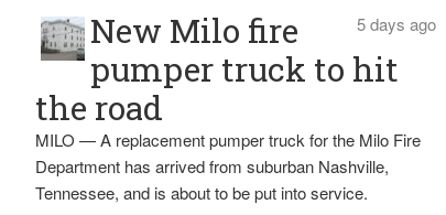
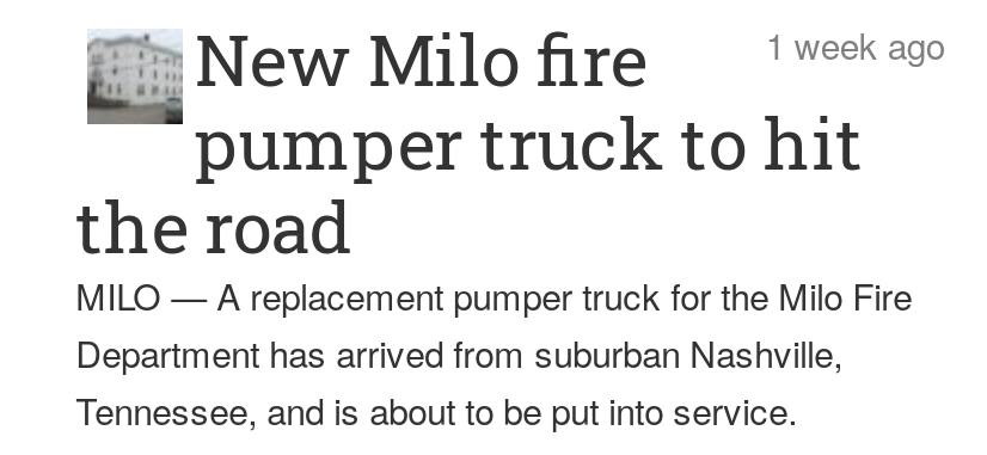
[357,12,436,35] 5 days ago -> [766,18,945,68] 1 week ago

